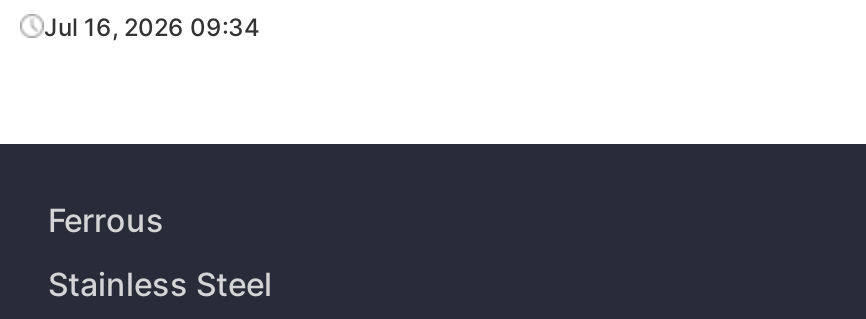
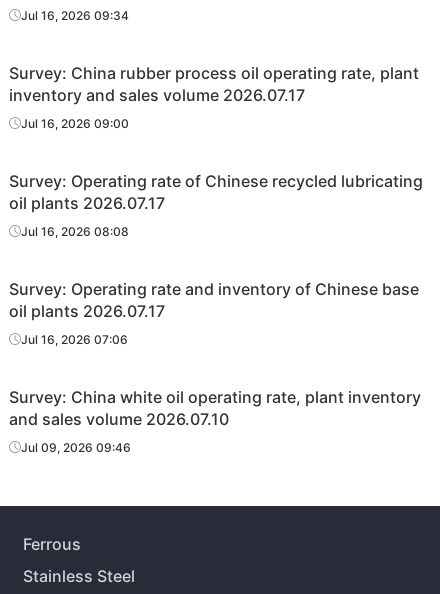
none -> [9,63,423,455] Survey: China rubber process oil operating rate, plant | inventory and sales volume 2026.07.17 | Jul 16, 2026 09:00 | Survey: Operating rate of Chinese recycled lubricating | oil plants 2026.07.17 | Jul 16, 2026 08:08 | Survey: Operating rate and inventory of Chinese base | oil plants 2026.07.17 | Jul 16, 2026 07:06 | Survey: China white oil operating rate, plant inventory | and sales volume 2026.07.10 | Jul 09, 2026 09:46

